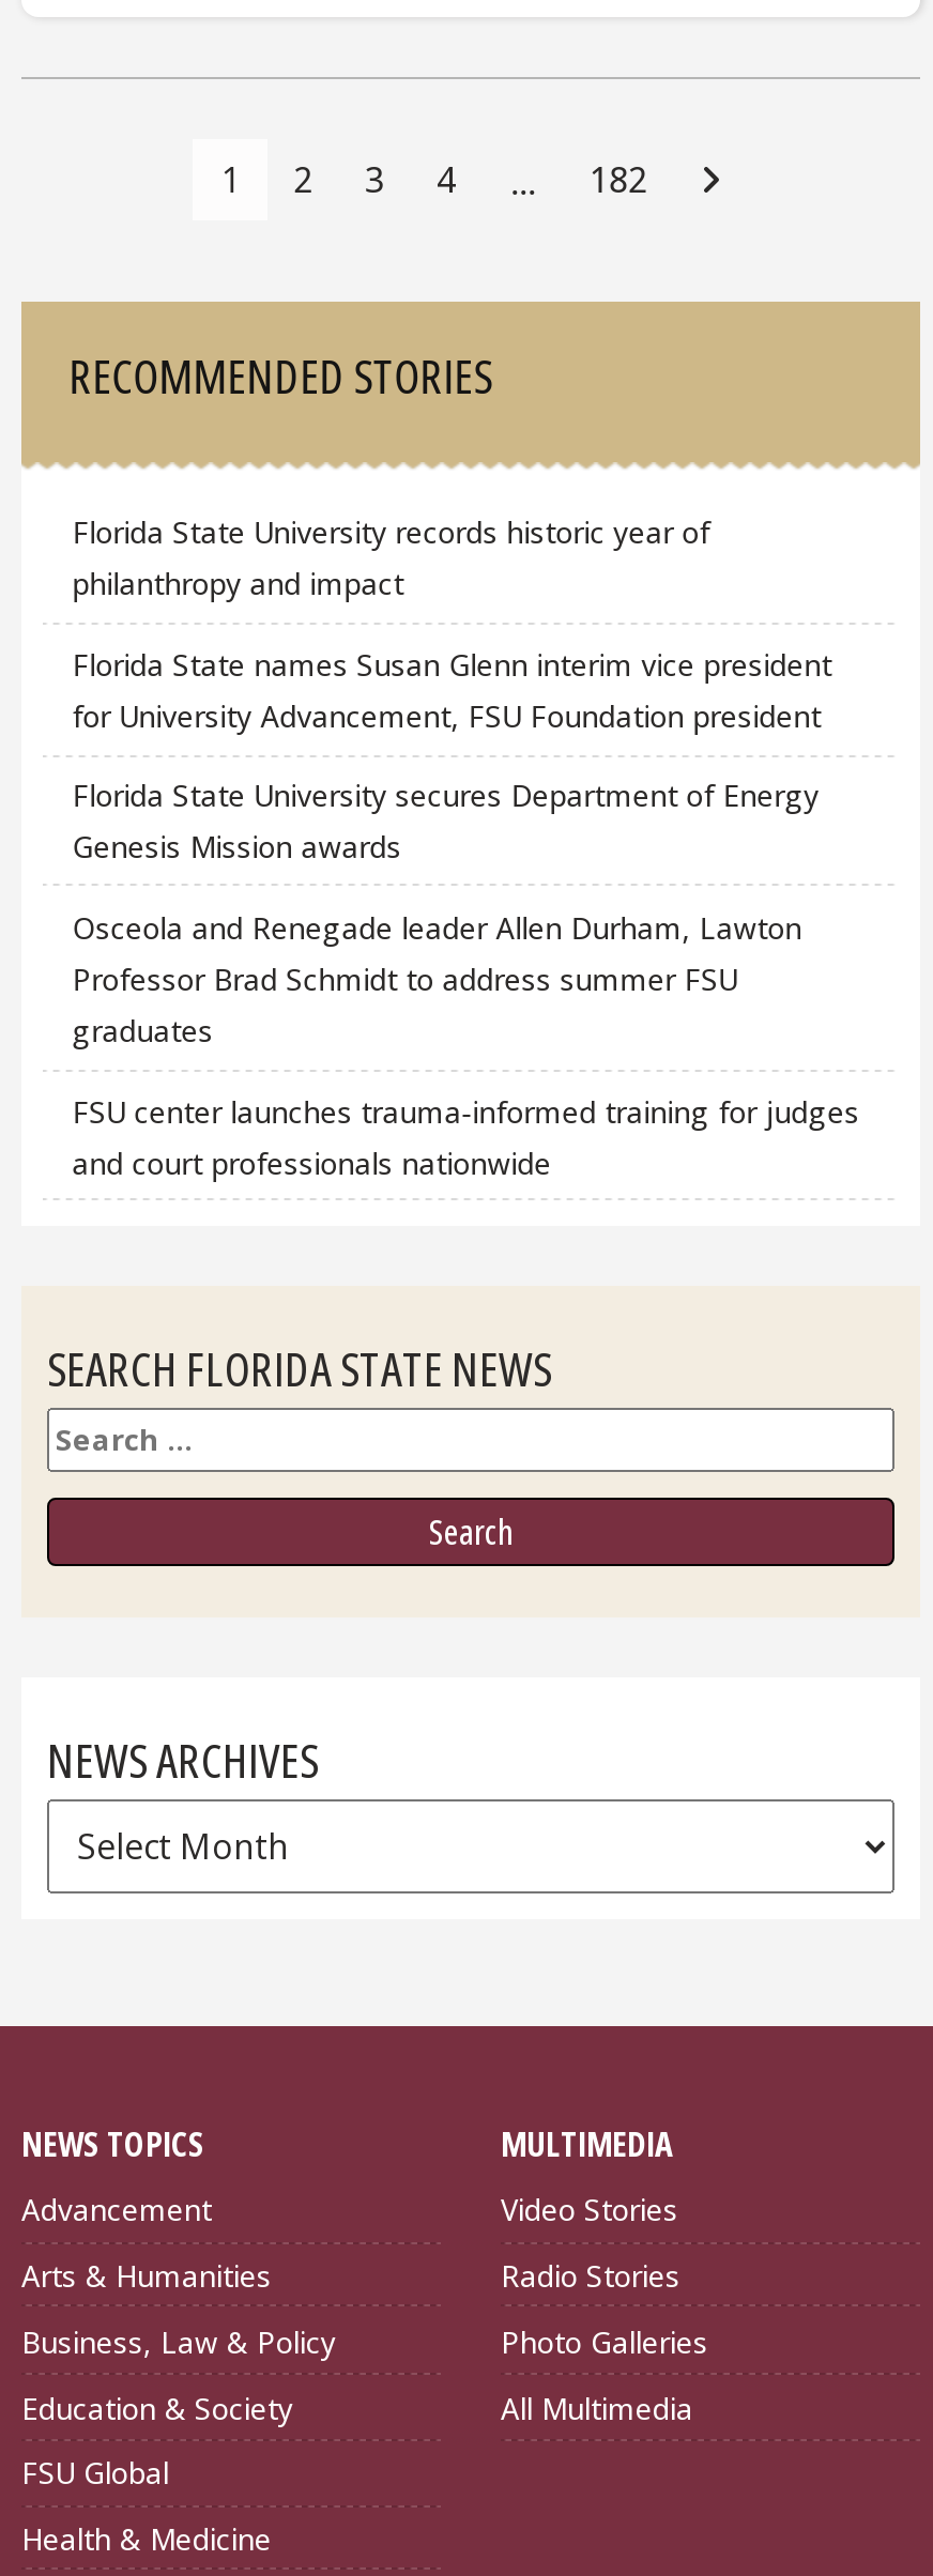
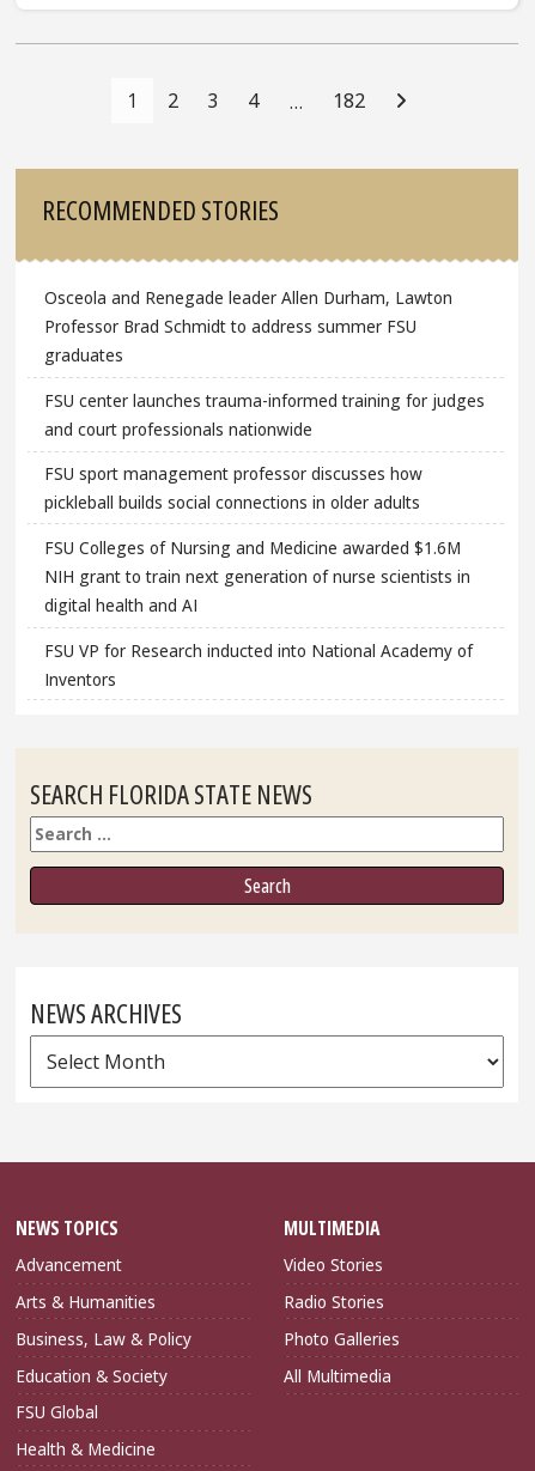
[72,512,832,867] Florida State University records historic year of | philanthropy and impact | Florida State names Susan Glenn interim vice president | for University Advancement, FSU Foundation president | Florida State University secures Department of Energy | Genesis Mission awards -> none
moved [72,907,860,1182] -> [44,286,484,440]: Osceola and Renegade leader Allen Durham, Lawton | Professor Brad Schmidt to address summer FSU | graduates | FSU center launches trauma-informed training for judges | and court professionals nationwide
none -> [44,462,473,690] FSU sport management professor discusses how | pickleball builds social connections in older adults | FSU Colleges of Nursing and Medicine awarded $1.6M | NIH grant to train next generation of nurse scientists in | digital health and AI | FSU VP for Research inducted into National Academy of | Inventors

